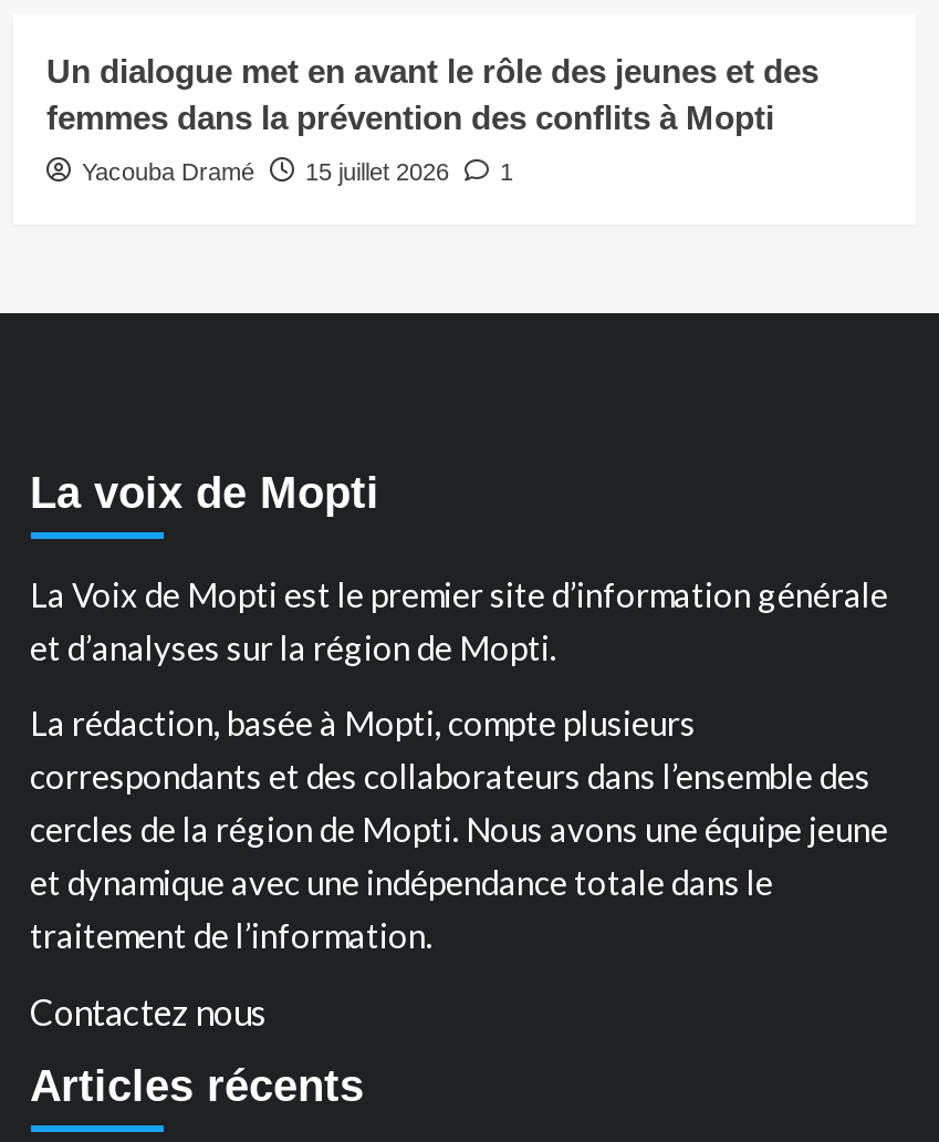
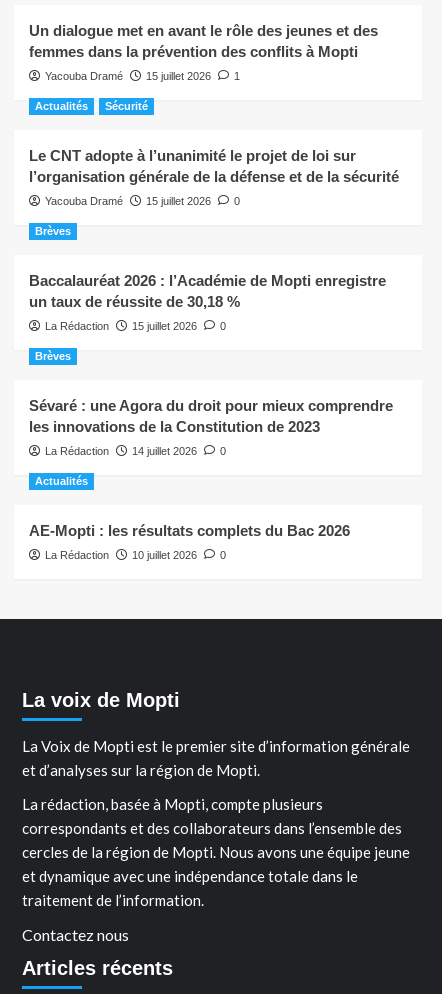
none -> [29,99,399,560] Actualités | Sécurité | Le CNT adopte à l’unanimité le projet de loi sur | l’organisation générale de la défense et de la sécurité | Yacouba Dramé | 15 juillet 2026 | 0 | Brèves | Baccalauréat 2026 : l’Académie de Mopti enregistre | un taux de réussite de 30,18 % | La Rédaction | 15 juillet 2026 | 0 | Brèves | Sévaré : une Agora du droit pour mieux comprendre | les innovations de la Constitution de 2023 | La Rédaction | 14 juillet 2026 | 0 | Actualités | AE-Mopti : les résultats complets du Bac 2026 | La Rédaction | 10 juillet 2026 | 0

